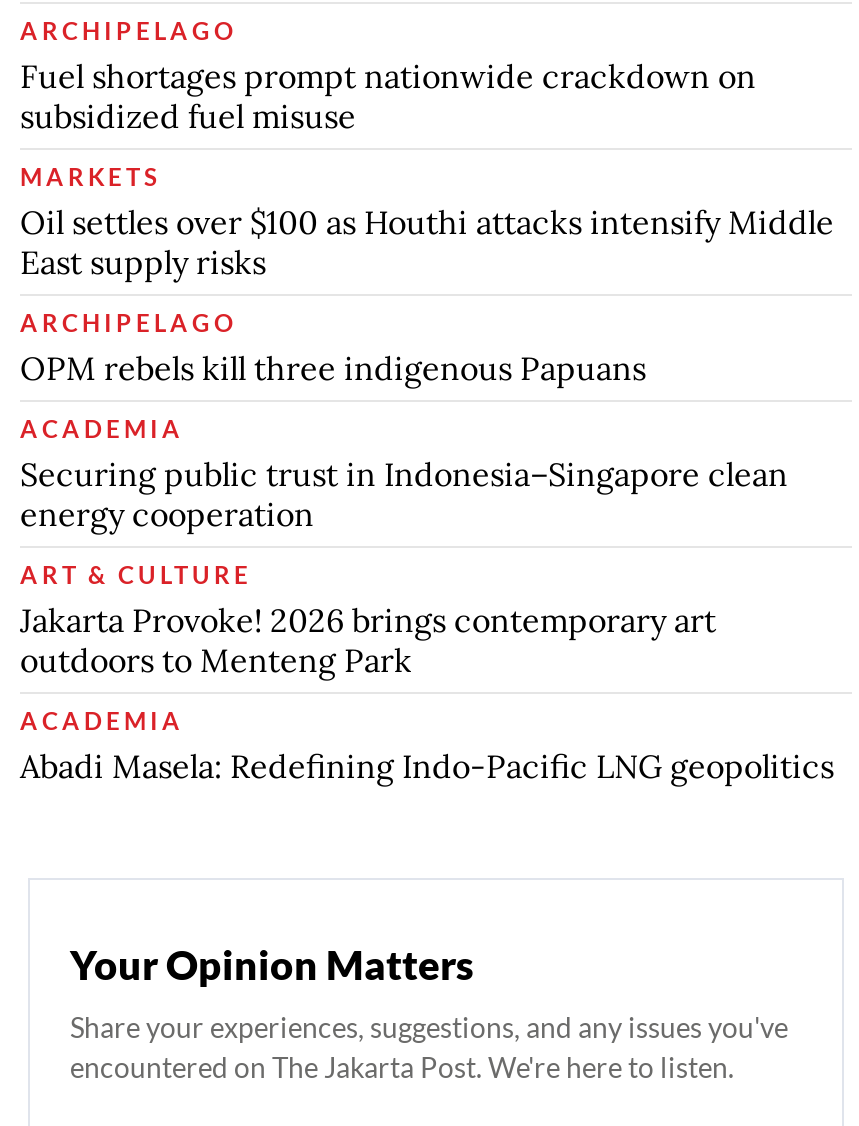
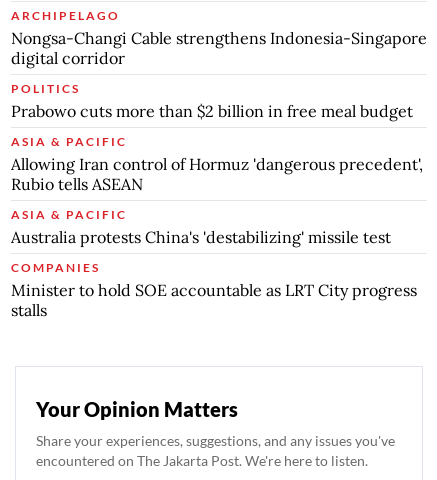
[20,57,834,787] Fuel shortages prompt nationwide crackdown on | subsidized fuel misuse | MARKETS | Oil settles over $100 as Houthi attacks intensify Middle | East supply risks | ARCHIPELAGO | OPM rebels kill three indigenous Papuans | ACADEMIA | Securing public trust in Indonesia–Singapore clean | energy cooperation | ART & CULTURE | Jakarta Provoke! 2026 brings contemporary art | outdoors to Menteng Park | ACADEMIA | Abadi Masela: Redefining Indo-Pacific LNG geopolitics -> [11,28,427,320] Nongsa-Changi Cable strengthens Indonesia-Singapore | digital corridor | POLITICS | Prabowo cuts more than $2 billion in free meal budget | ASIA & PACIFIC | Allowing Iran control of Hormuz 'dangerous precedent', | Rubio tells ASEAN | ASIA & PACIFIC | Australia protests China's 'destabilizing' missile test | COMPANIES | Minister to hold SOE accountable as LRT City progress | stalls

